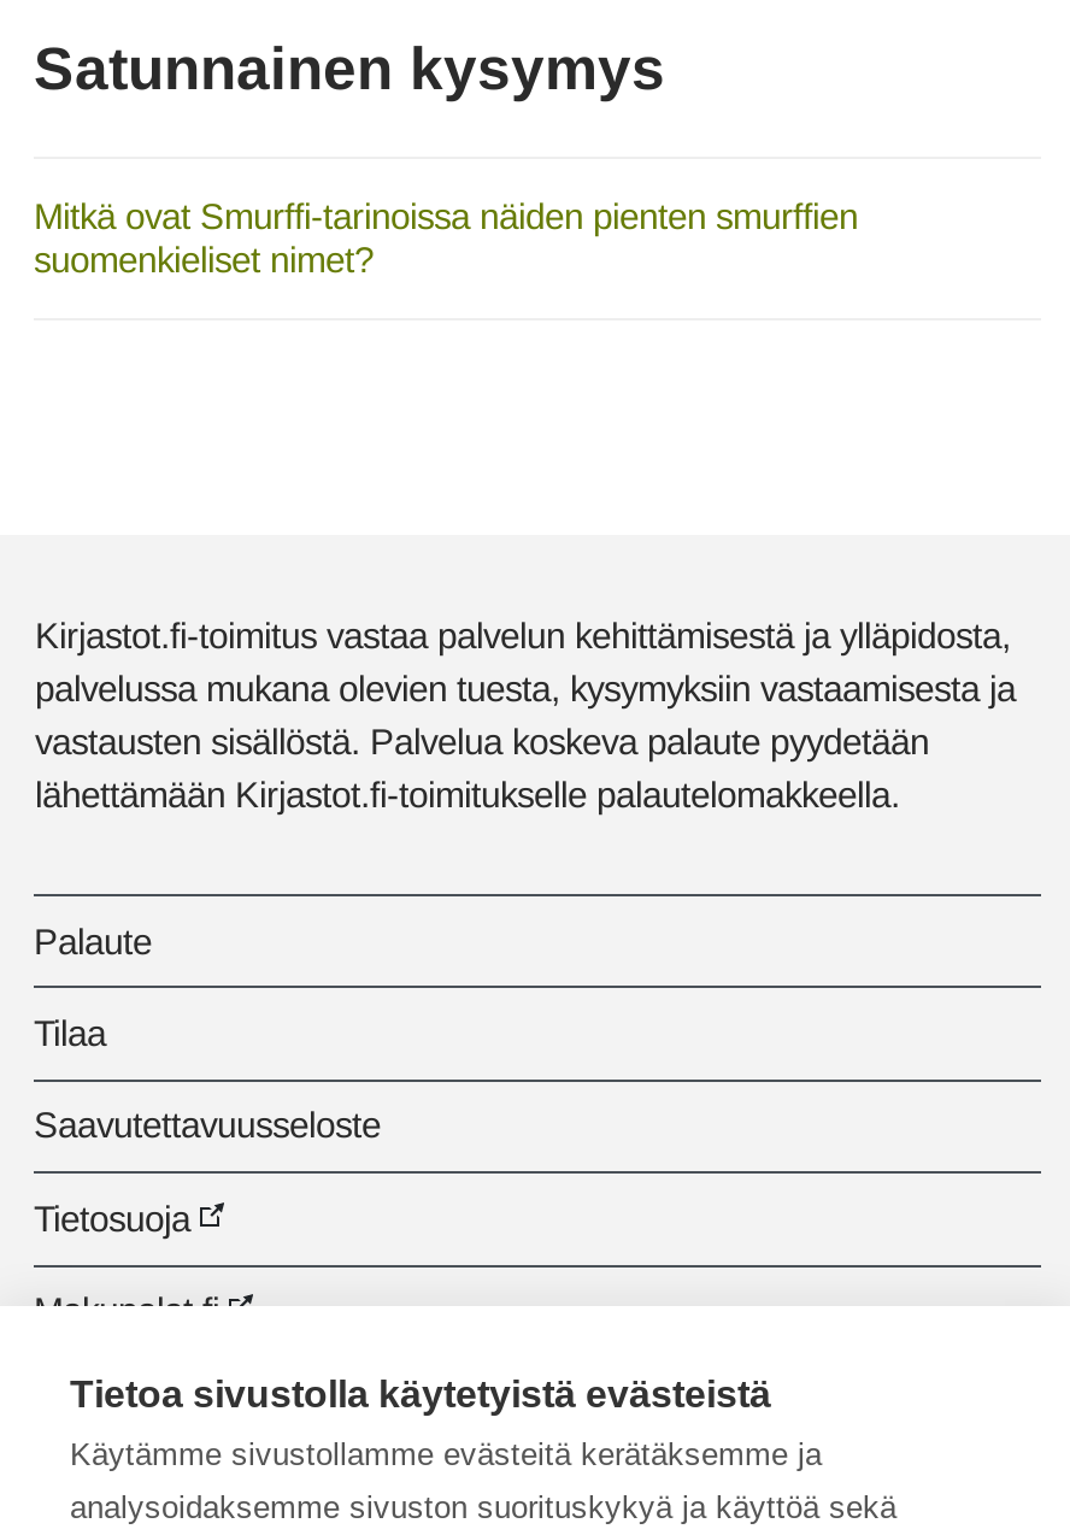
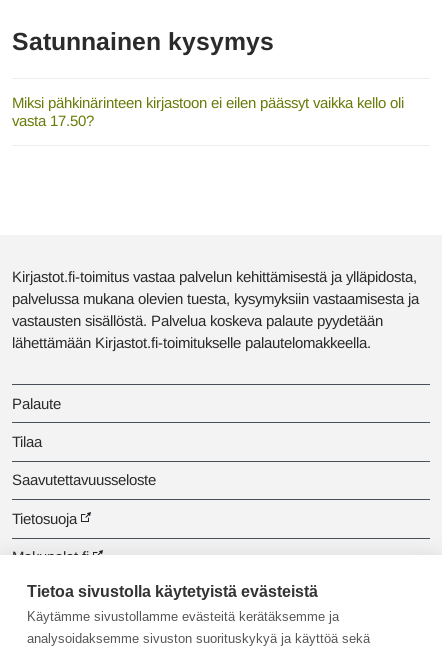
[34,194,858,278] Mitkä ovat Smurffi-tarinoissa näiden pienten smurffien | suomenkieliset nimet? -> [12,93,404,128] Miksi pähkinärinteen kirjastoon ei eilen päässyt vaikka kello oli | vasta 17.50?

